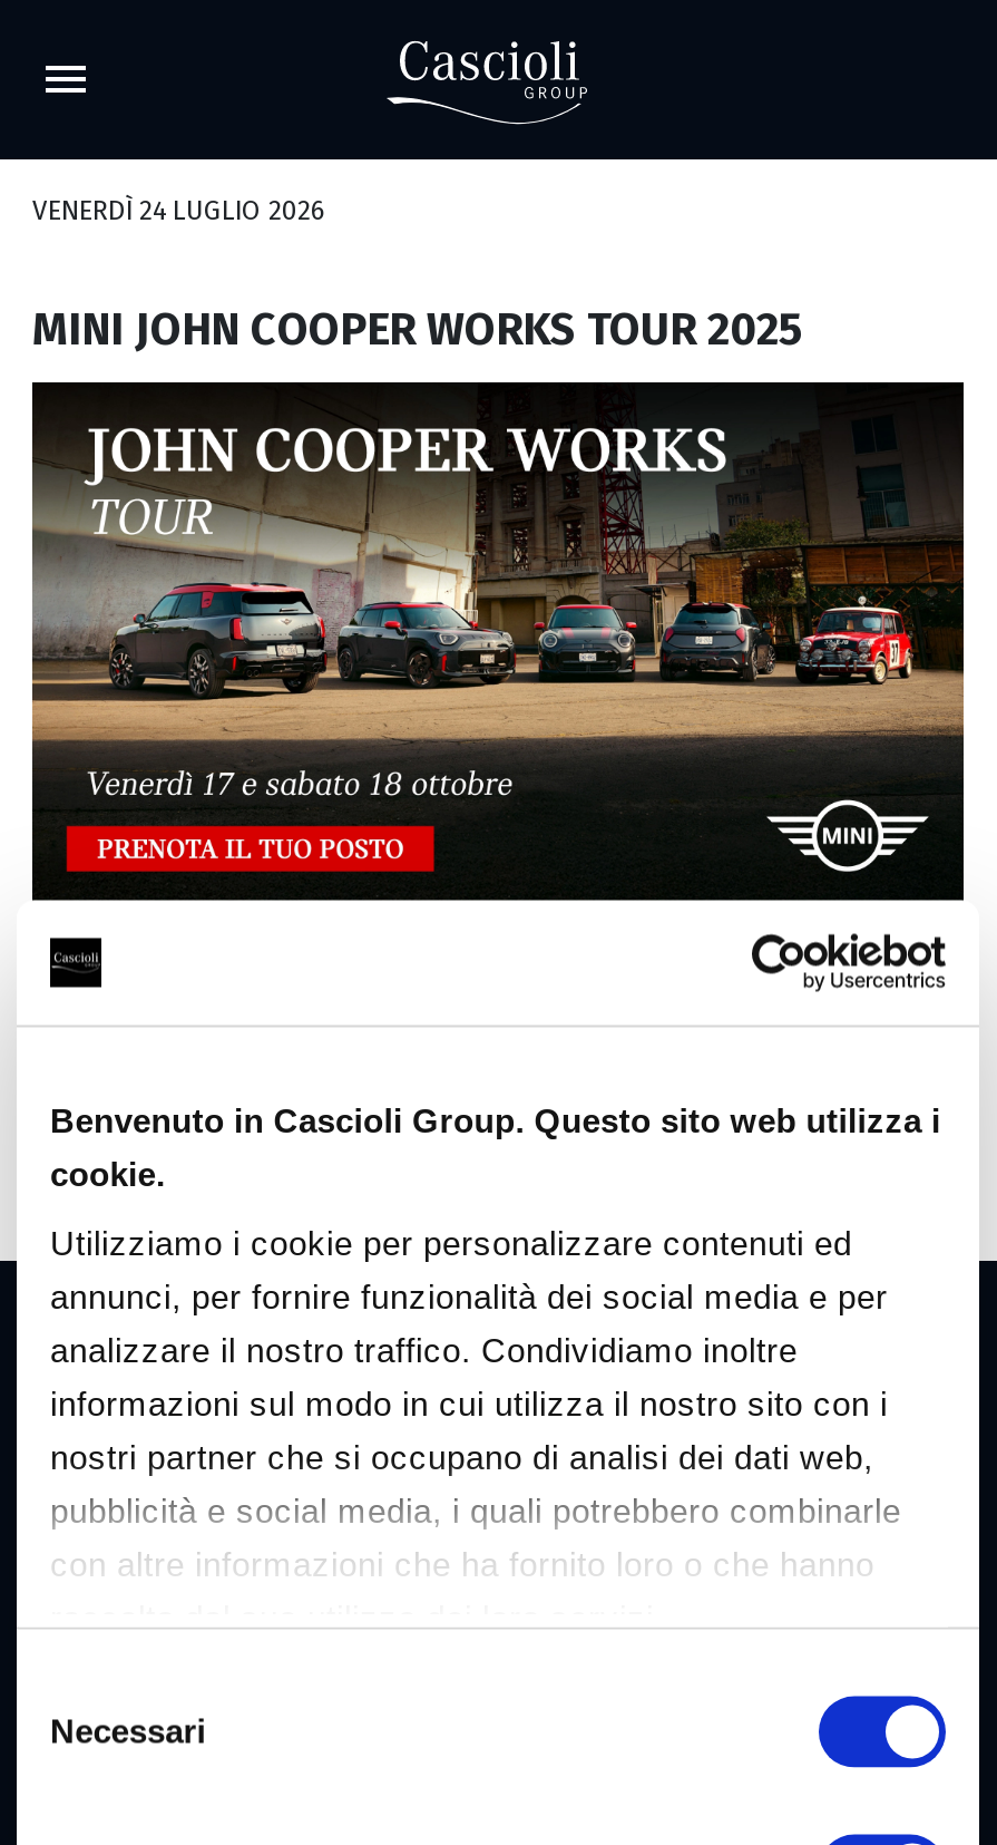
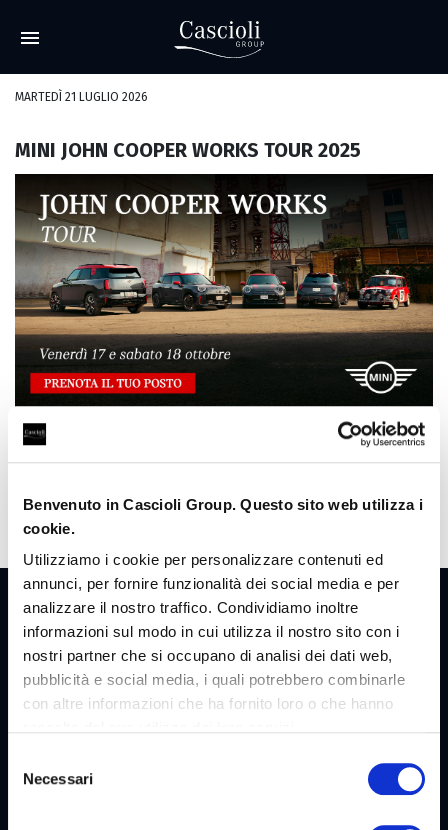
[32,195,326,226] VENERDÌ 24 LUGLIO 2026 -> [15,90,148,104] MARTEDÌ 21 LUGLIO 2026

